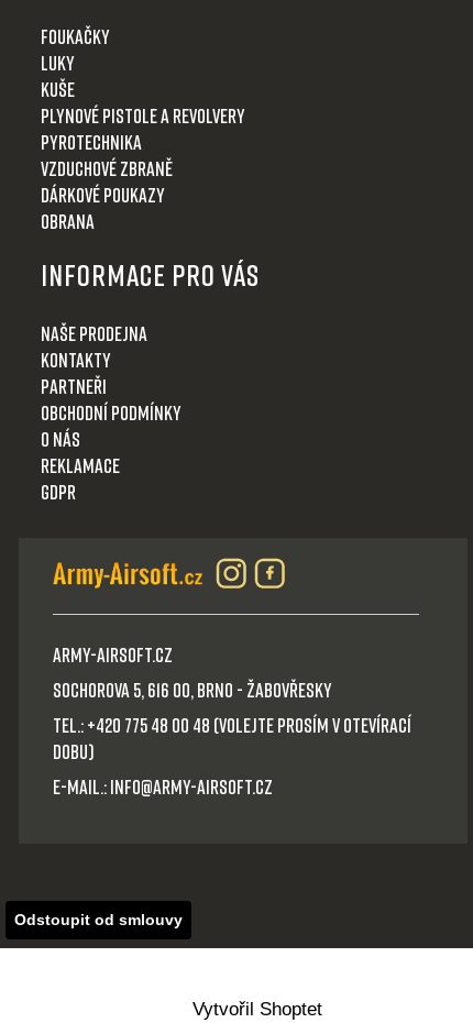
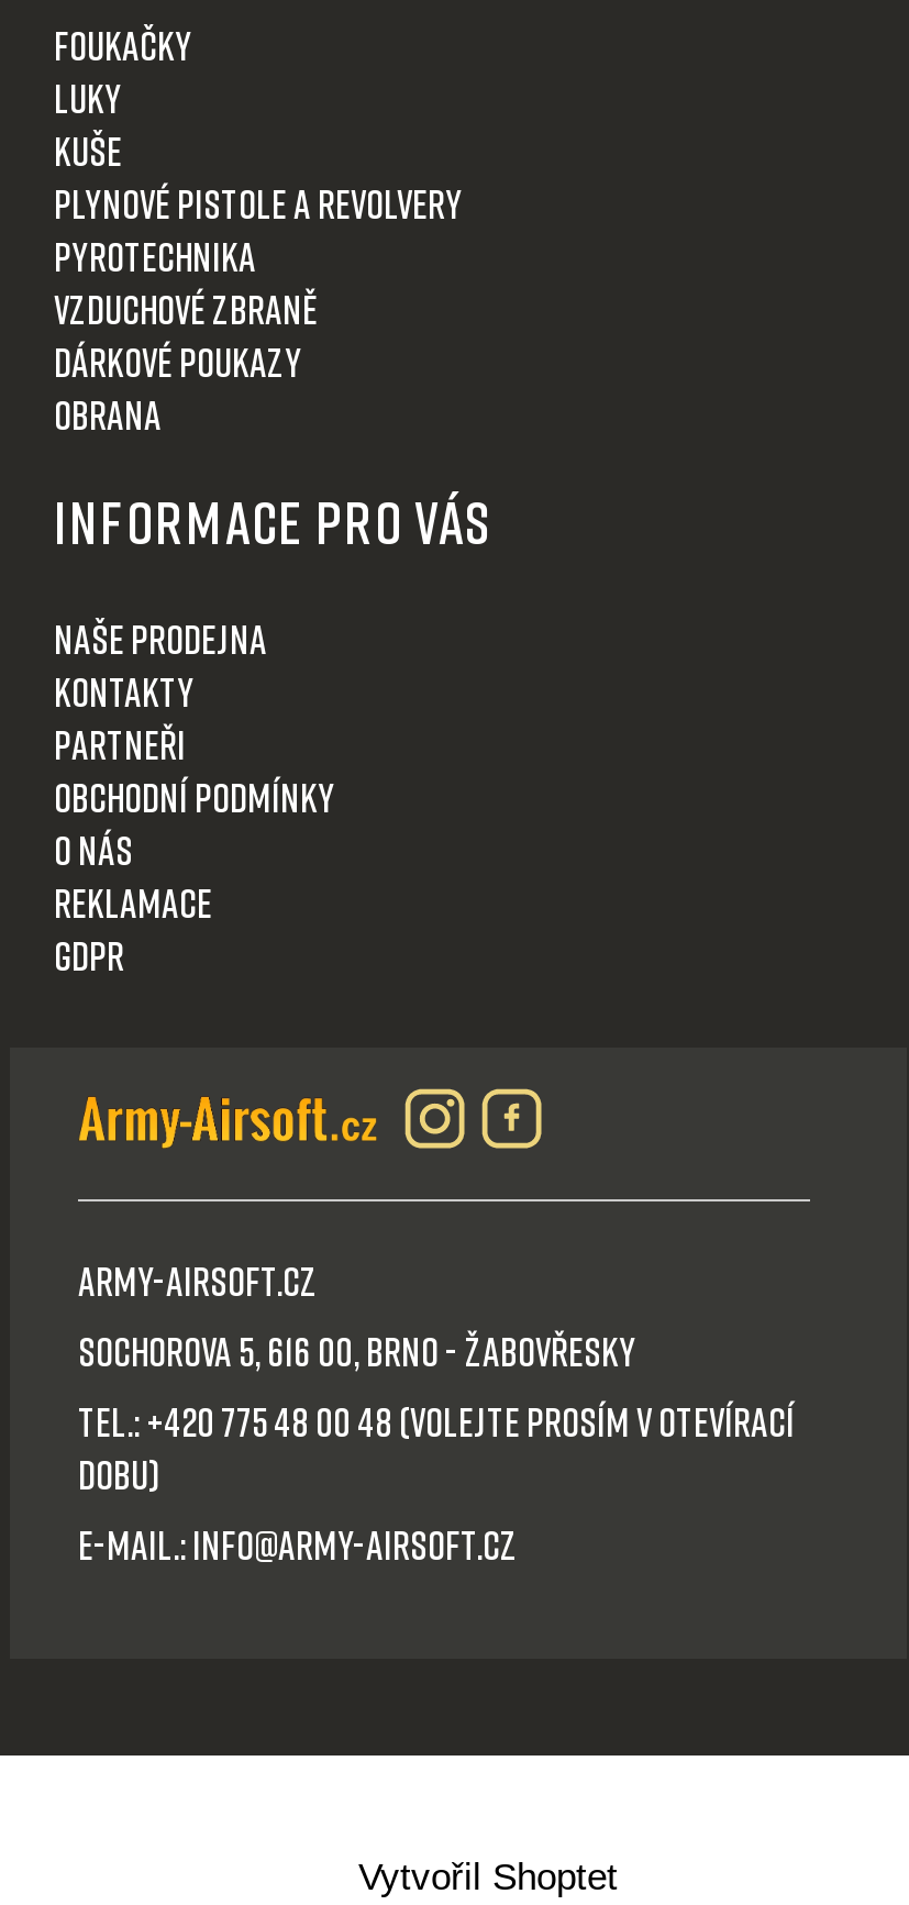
[14,910,183,928] Odstoupit od smlouvy -> none

